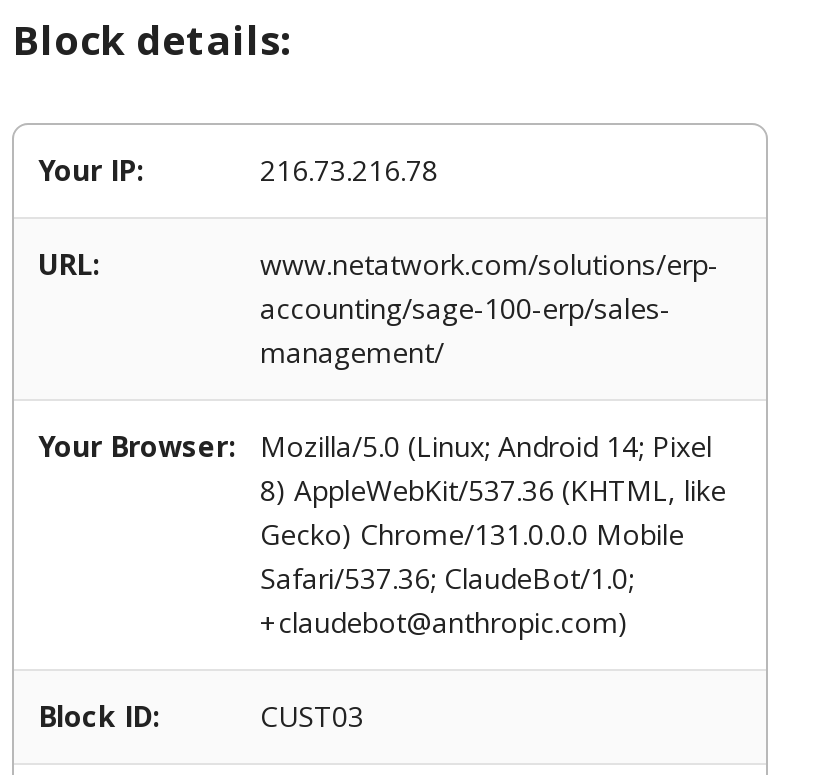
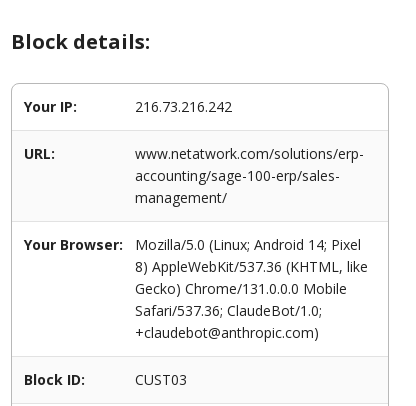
[260,151,438,189] 216.73.216.78 -> [135,97,232,116] 216.73.216.242

